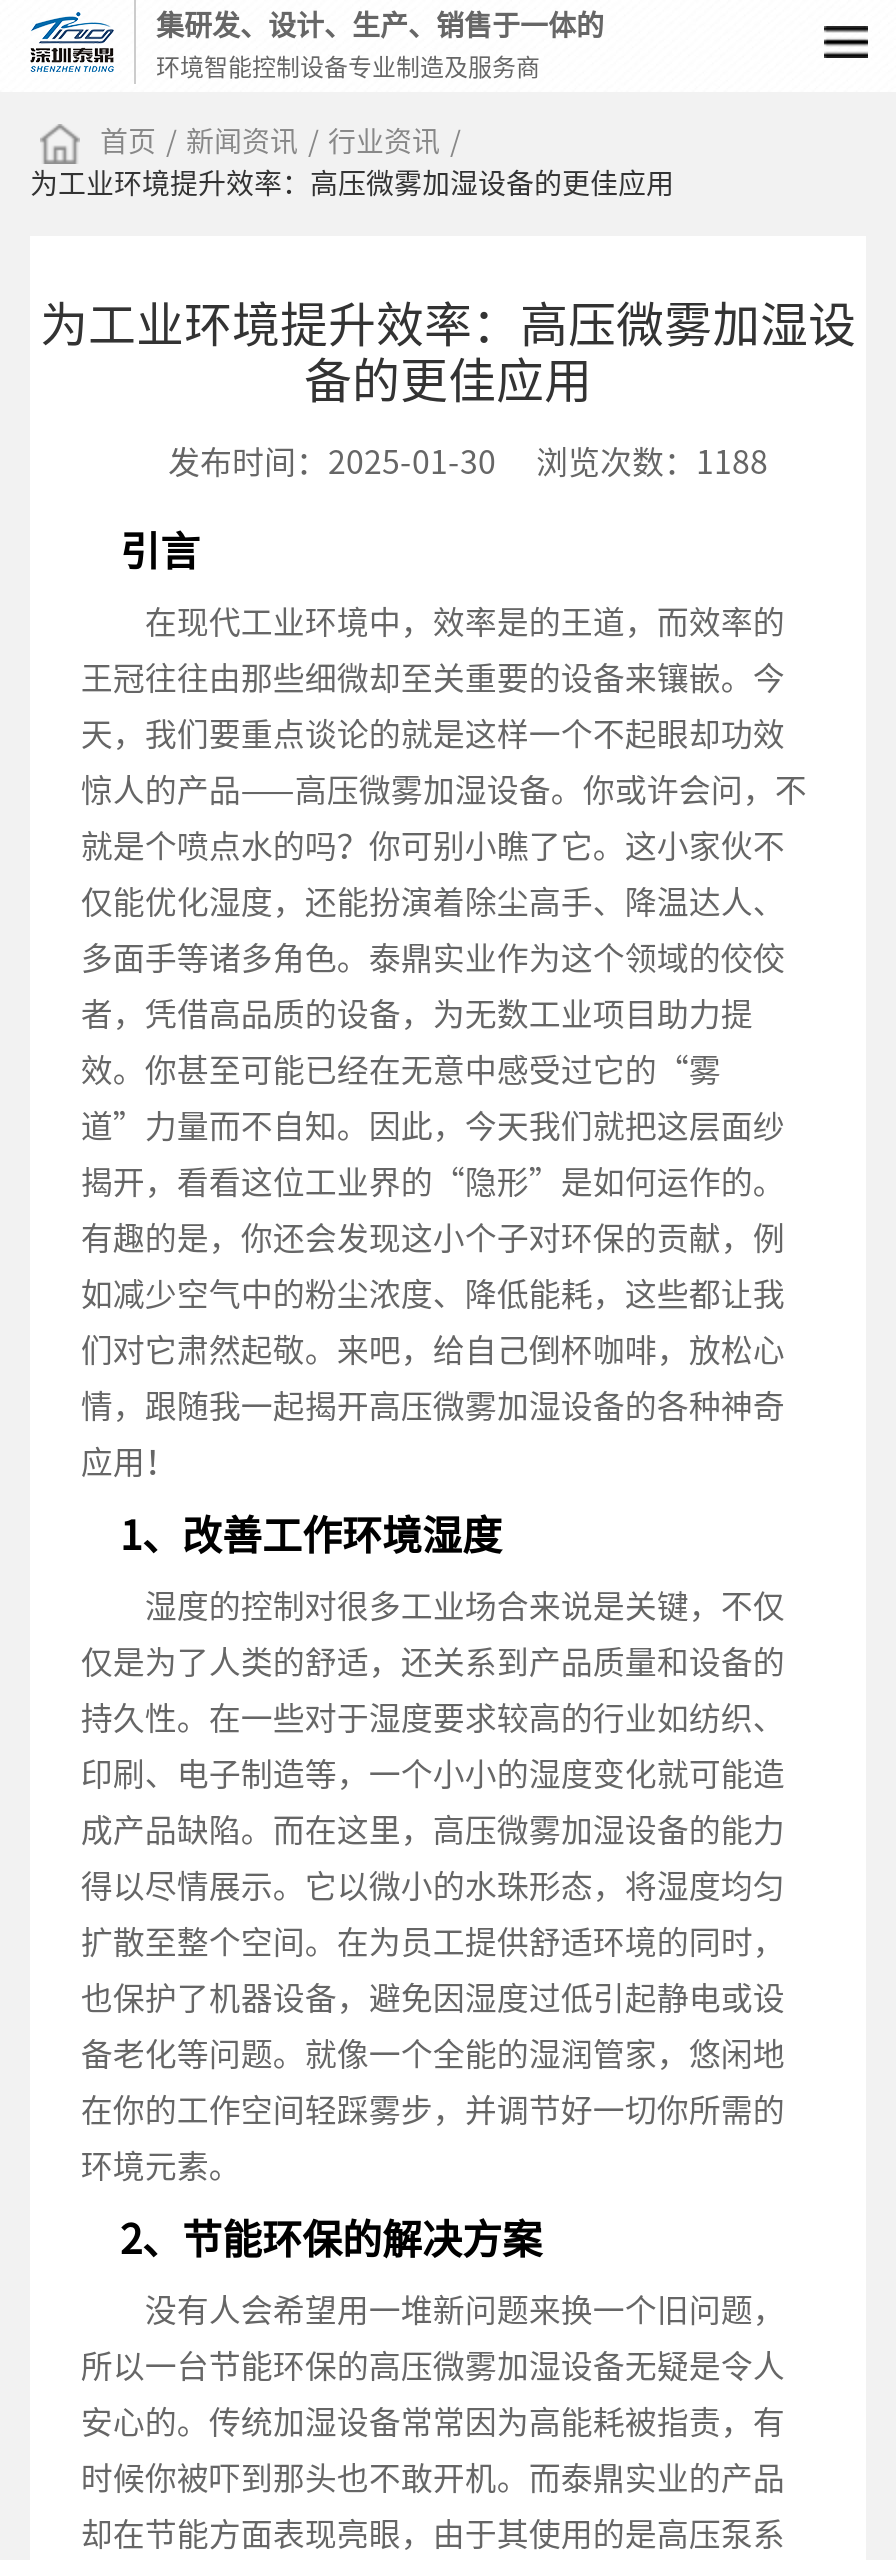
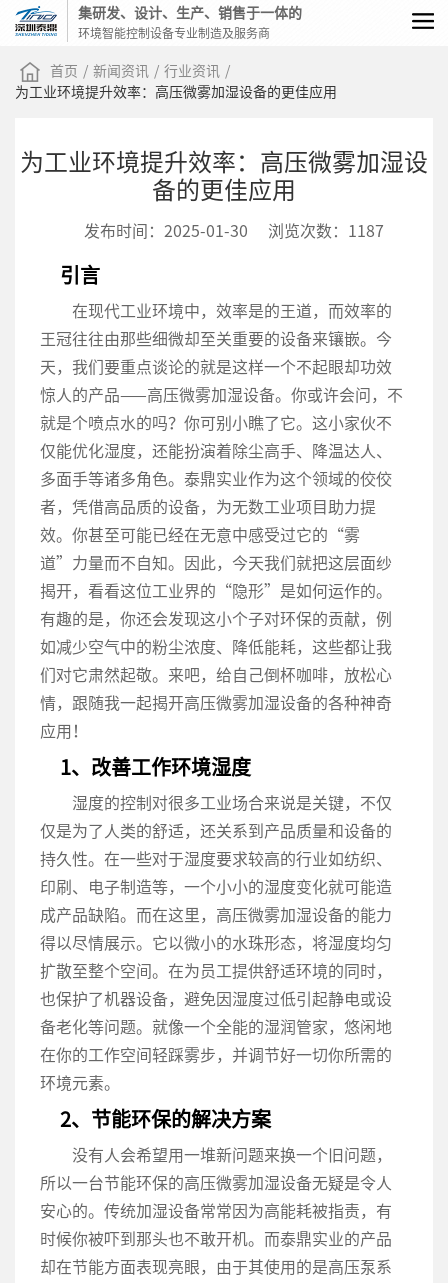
[168,446,768,478] 发布时间：2025-01-30 浏览次数：1188 -> [84,223,384,239] 发布时间：2025-01-30 浏览次数：1187

